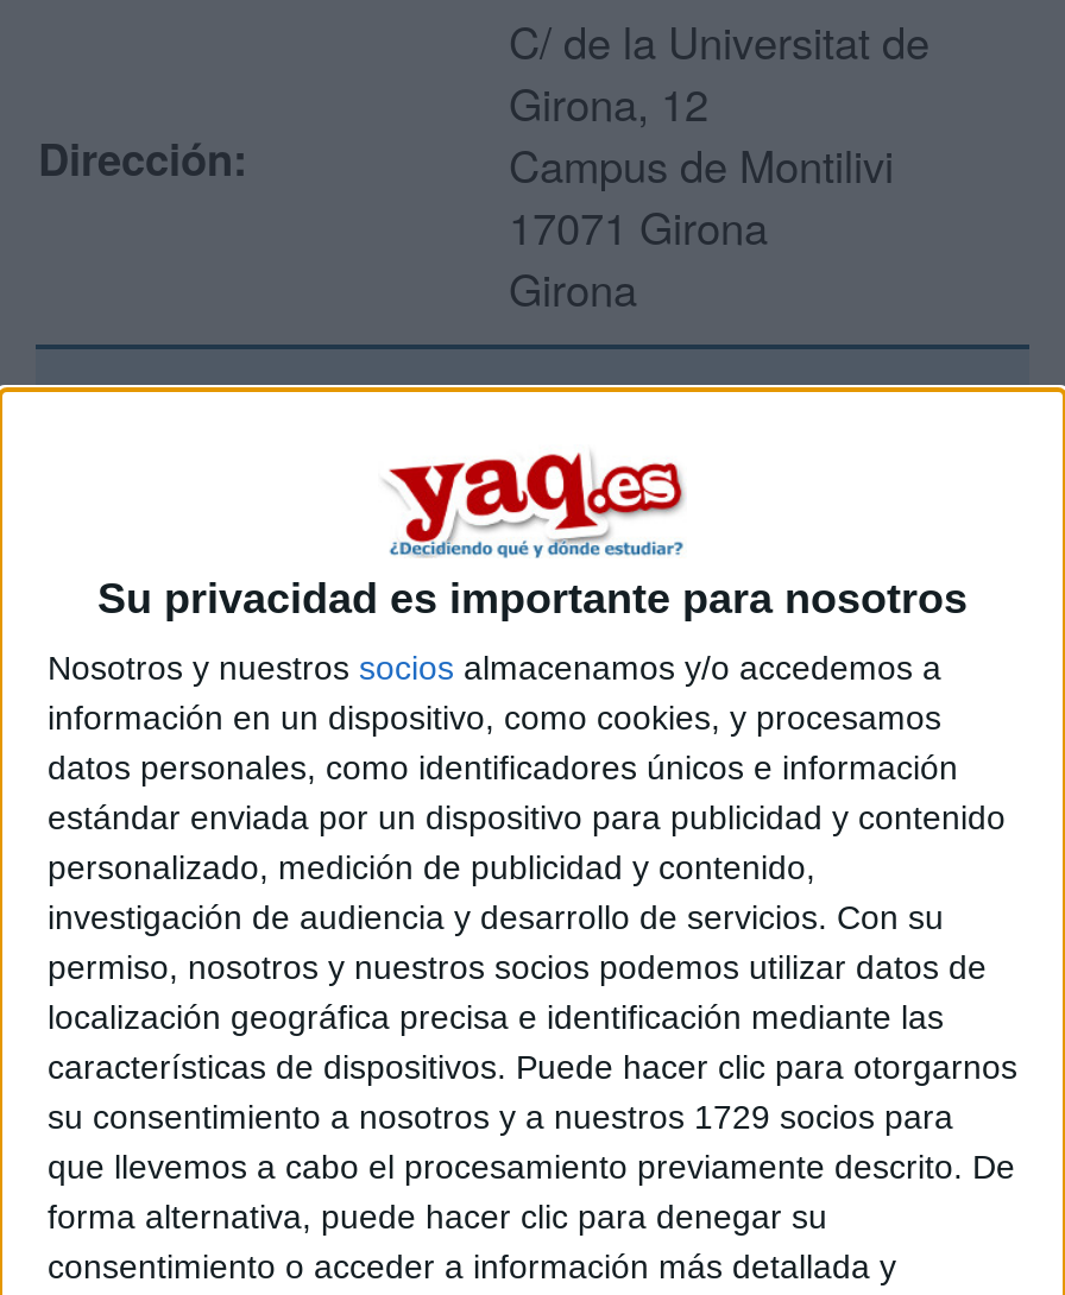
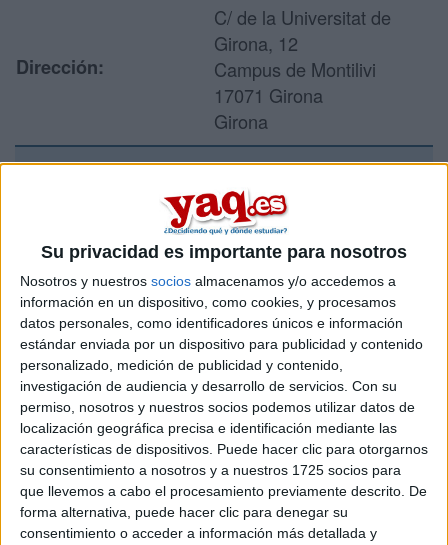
[48,1098,953,1136] su consentimiento a nosotros y a nuestros 1729 socios para -> [20,462,401,478] su consentimiento a nosotros y a nuestros 1725 socios para

